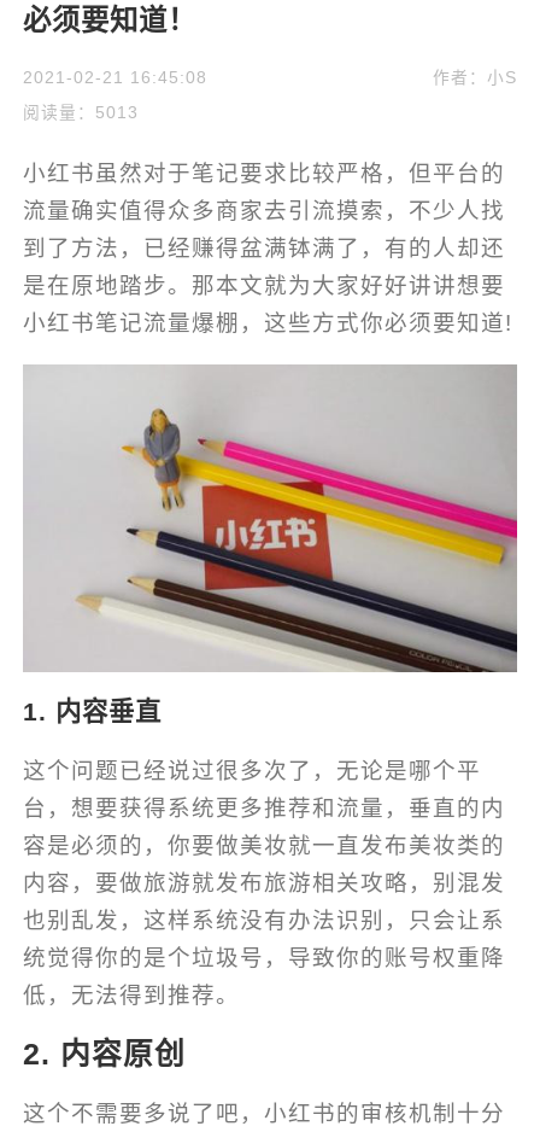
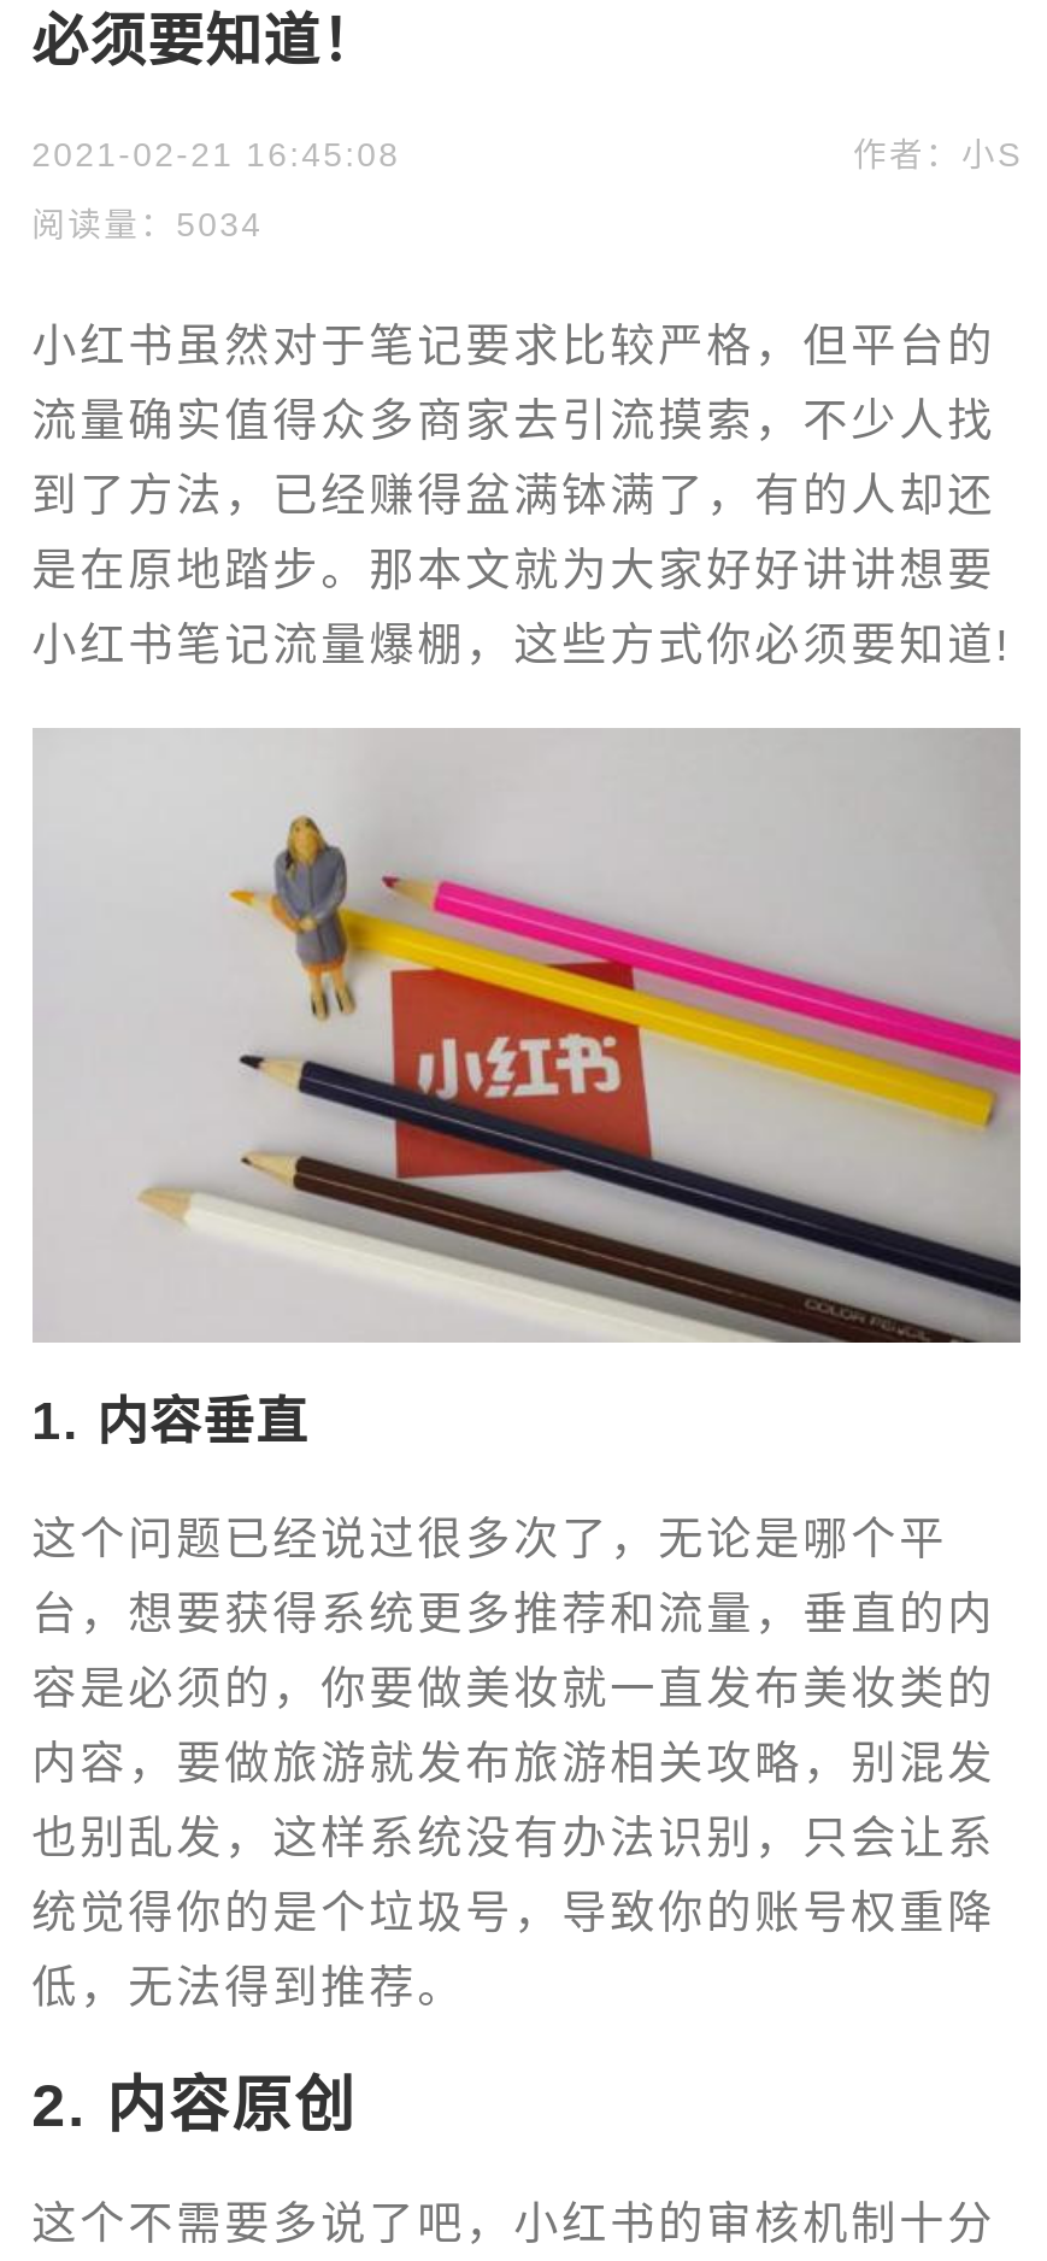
[22,104,138,122] 阅读量：5013 -> [32,208,263,244] 阅读量：5034

